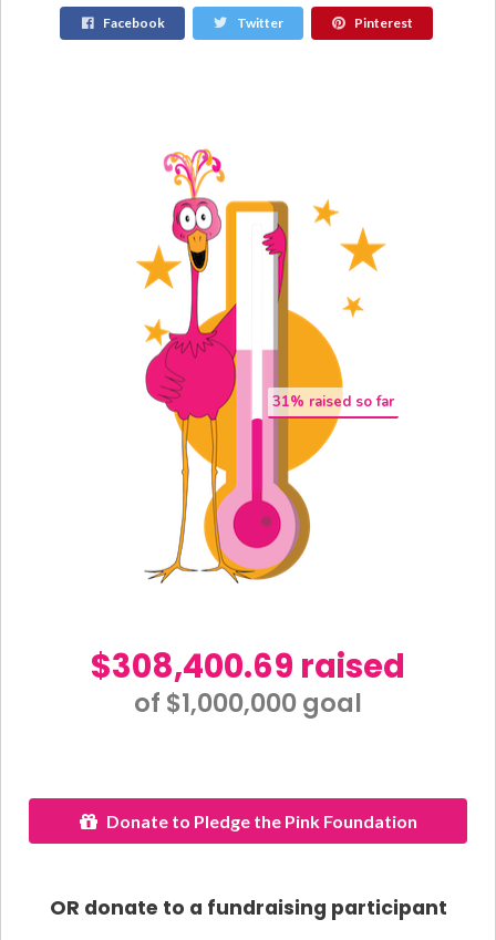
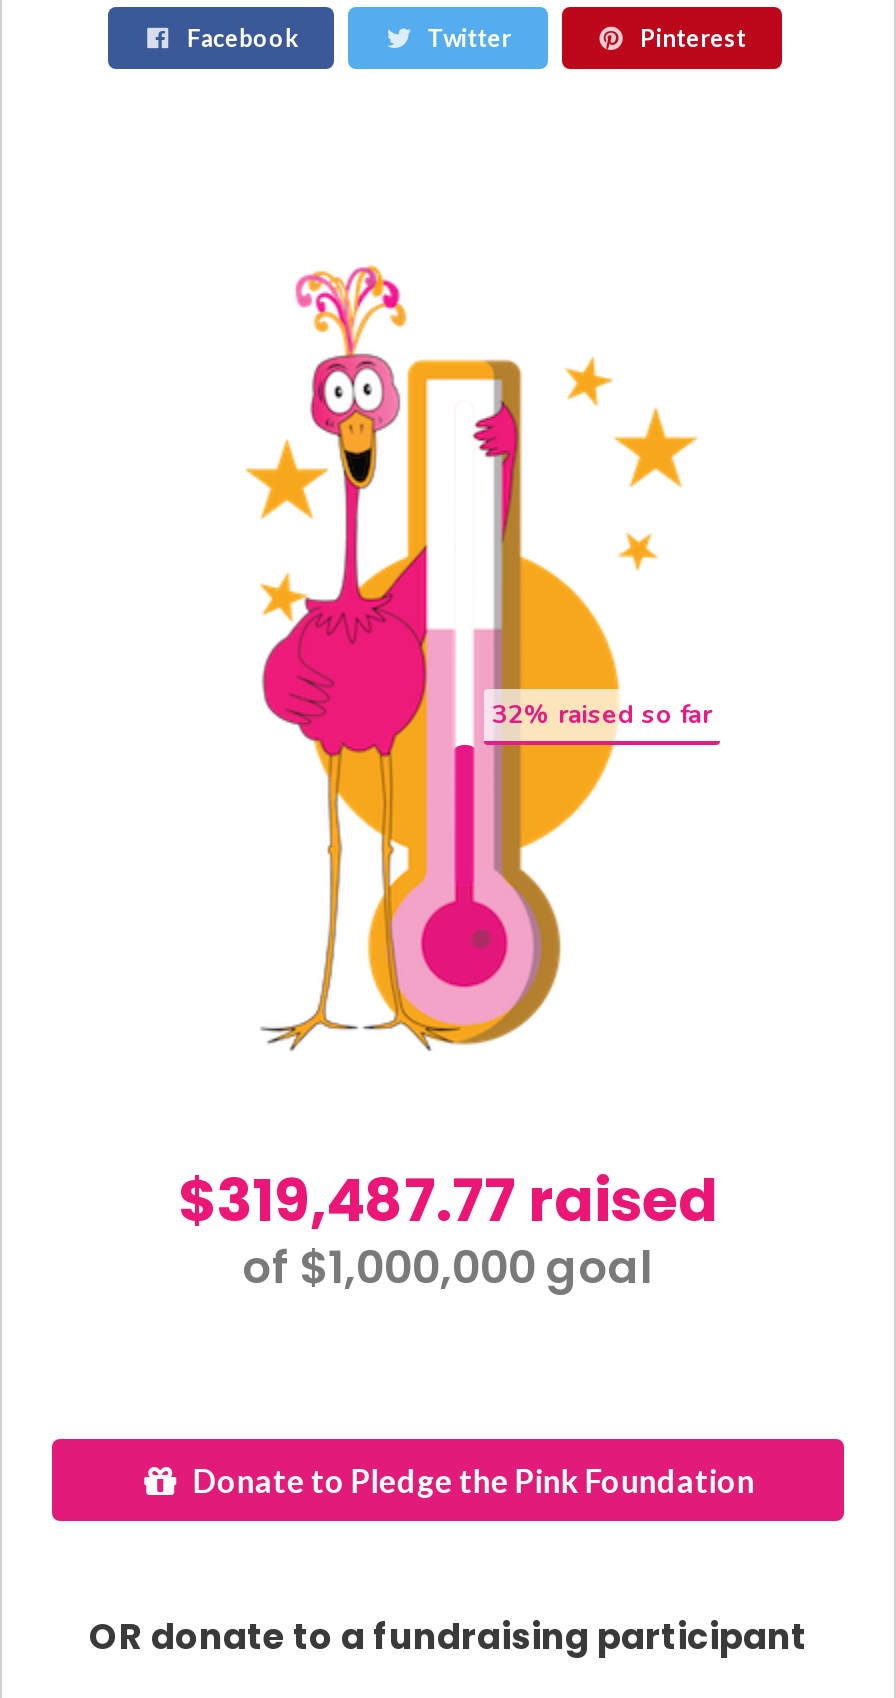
[272,392,394,412] 31% raised so far -> [492,698,712,734] 32% raised so far
[91,644,405,689] $308,400.69 raised -> [178,1159,718,1241] $319,487.77 raised

